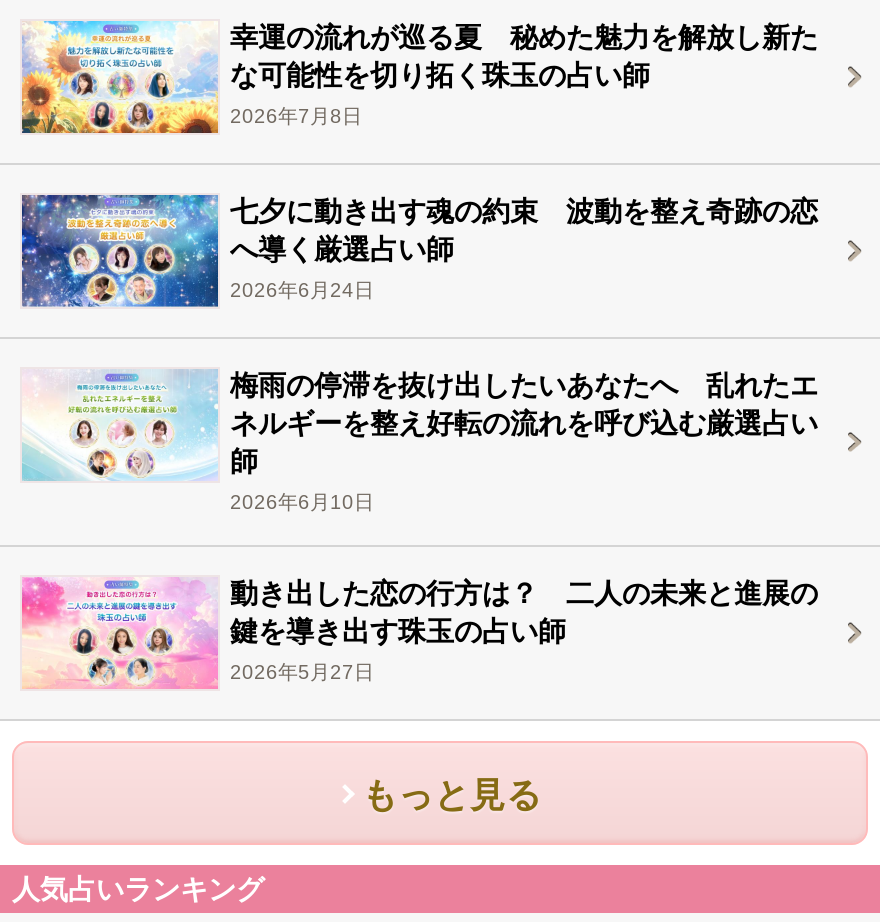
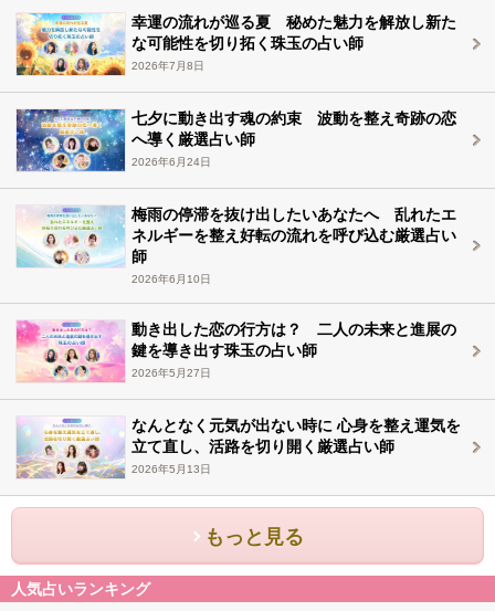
none -> [15,417,461,480] [image] | なんとなく元気が出ない時に 心身を整え運気を | 立て直し、活路を切り開く厳選占い師 | 2026年5月13日

